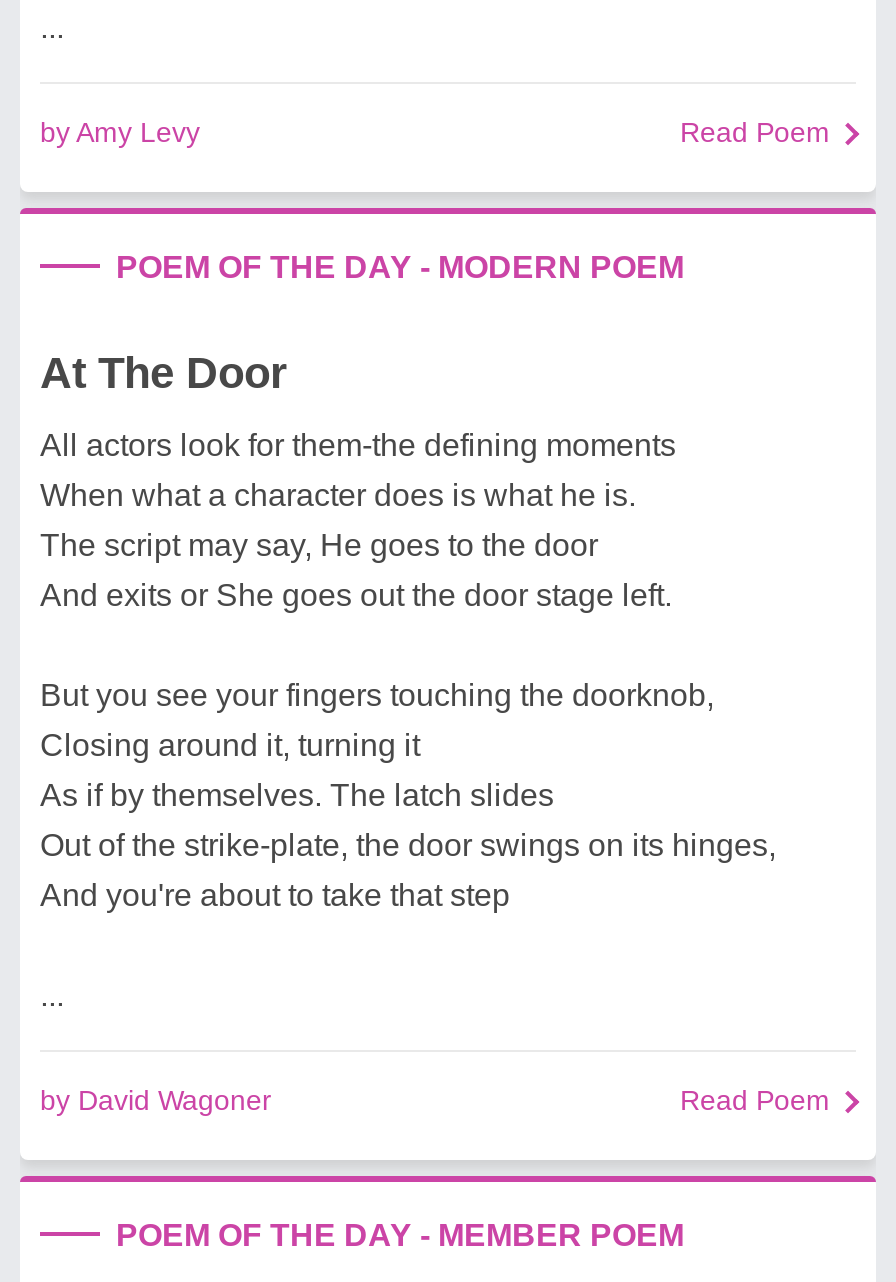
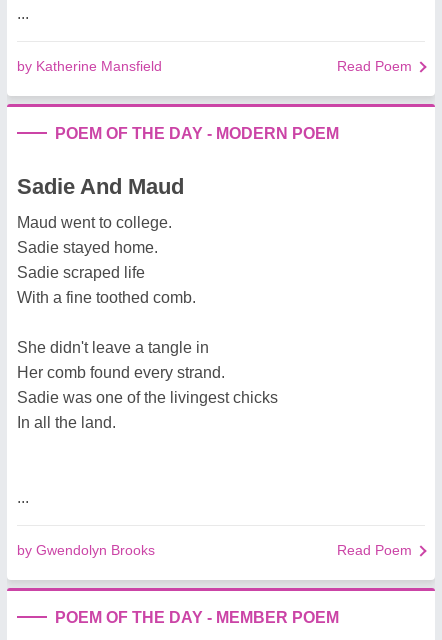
[40,116,200,148] by Amy Levy -> [17,58,162,74] by Katherine Mansfield
[40,348,776,912] At The Door | All actors look for them-the defining moments | When what a character does is what he is. | The script may say, He goes to the door | And exits or She goes out the door stage left. | But you see your fingers touching the doorknob, | Closing around it, turning it | As if by themselves. The latch slides | Out of the strike-plate, the door swings on its hinges, | And you're about to take that step -> [17,174,278,431] Sadie And Maud | Maud went to college. | Sadie stayed home. | Sadie scraped life | With a fine toothed comb. | She didn't leave a tangle in | Her comb found every strand. | Sadie was one of the livingest chicks | In all the land.
[40,1084,272,1116] by David Wagoner -> [17,542,155,558] by Gwendolyn Brooks

